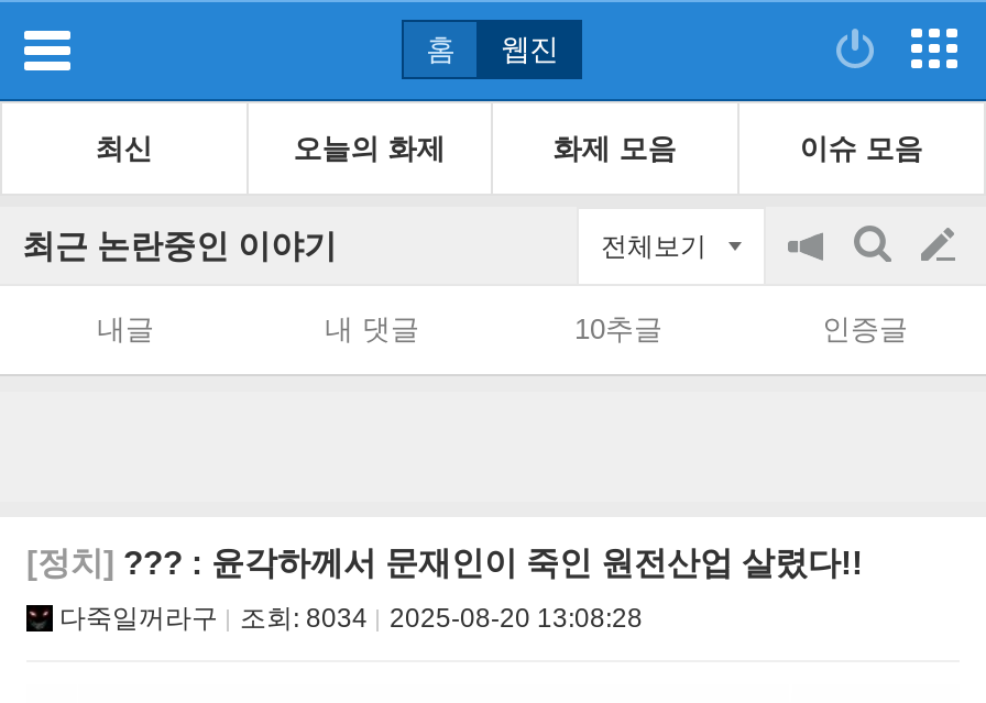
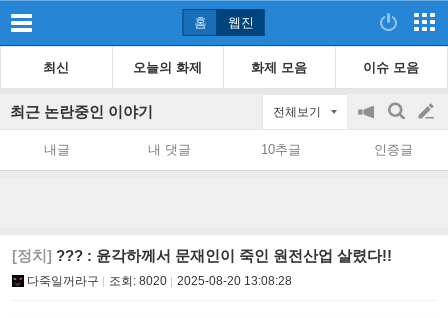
[59,603,643,634] 다죽일꺼라구 조회: 8034 2025-08-20 13:08:28 -> [27,274,292,288] 다죽일꺼라구 조회: 8020 2025-08-20 13:08:28

